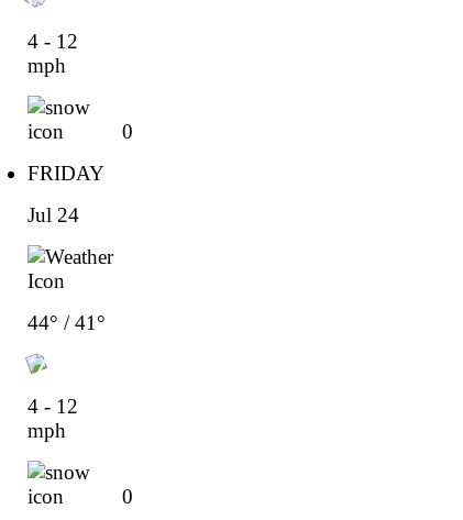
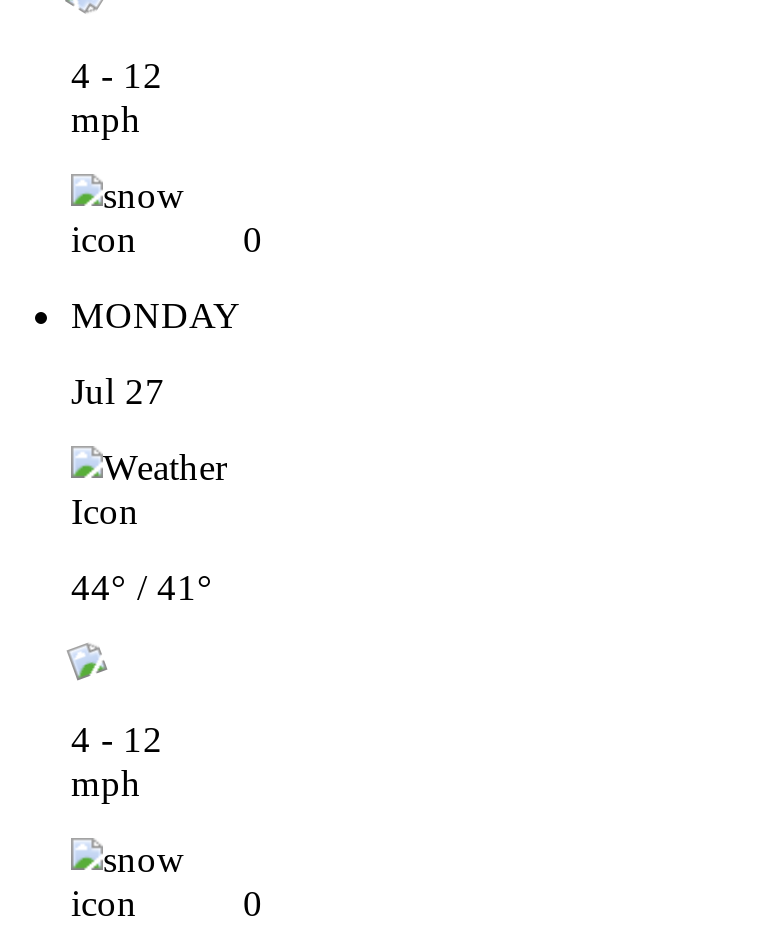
[27,162,104,185] FRIDAY -> [71,294,241,336] MONDAY
[27,203,79,226] Jul 24 -> [71,370,165,412] Jul 27

